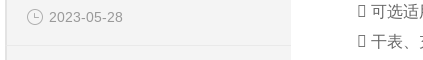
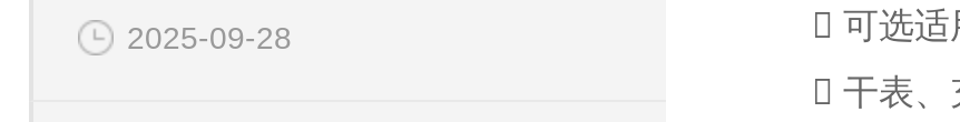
[49,9,123,25] 2023-05-28 -> [127,20,292,55] 2025-09-28

